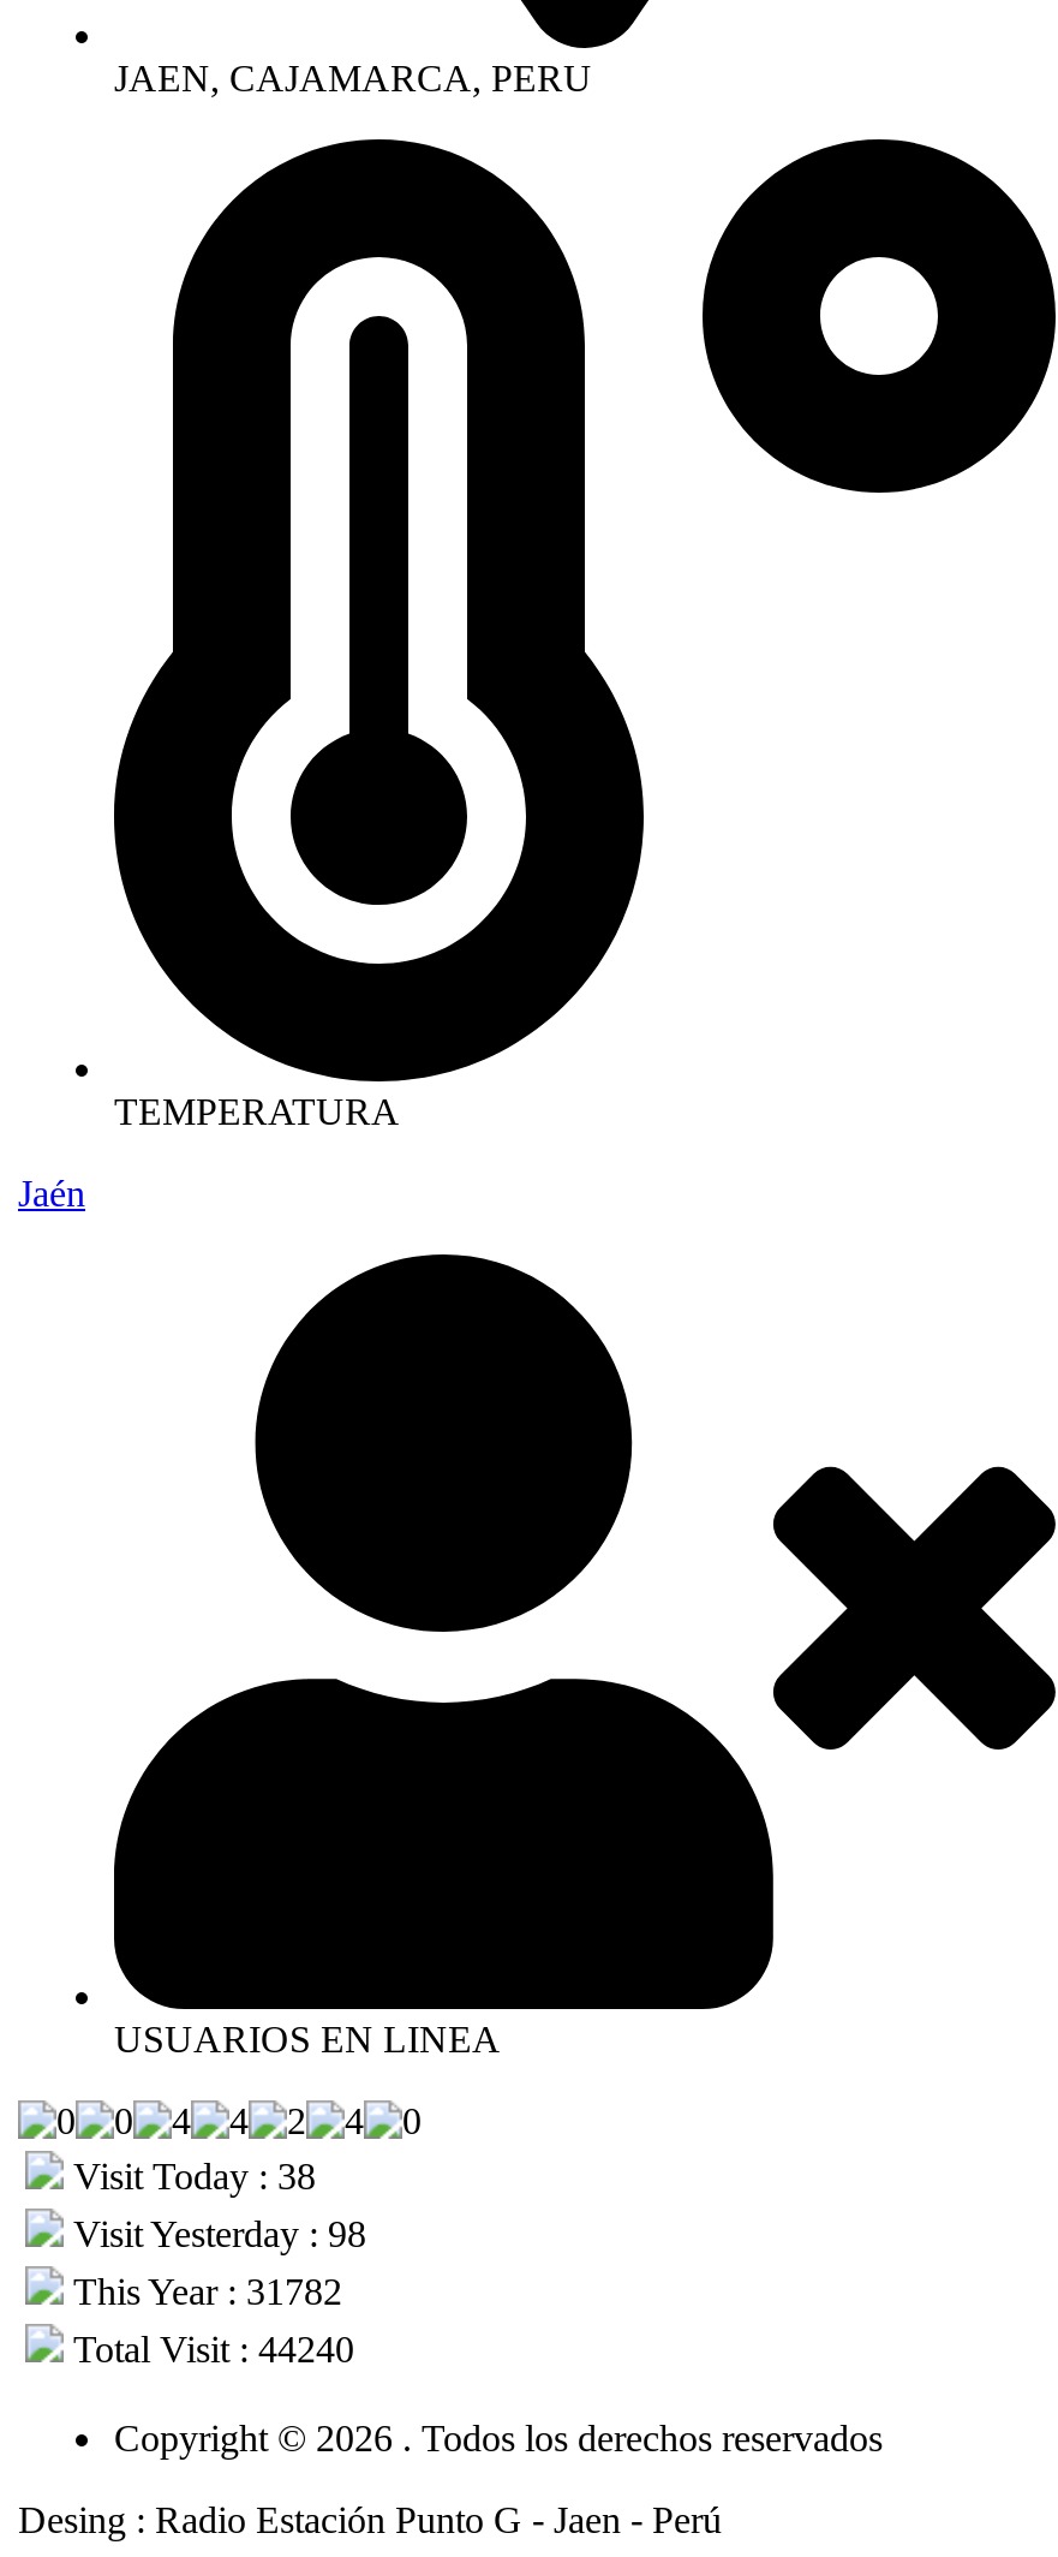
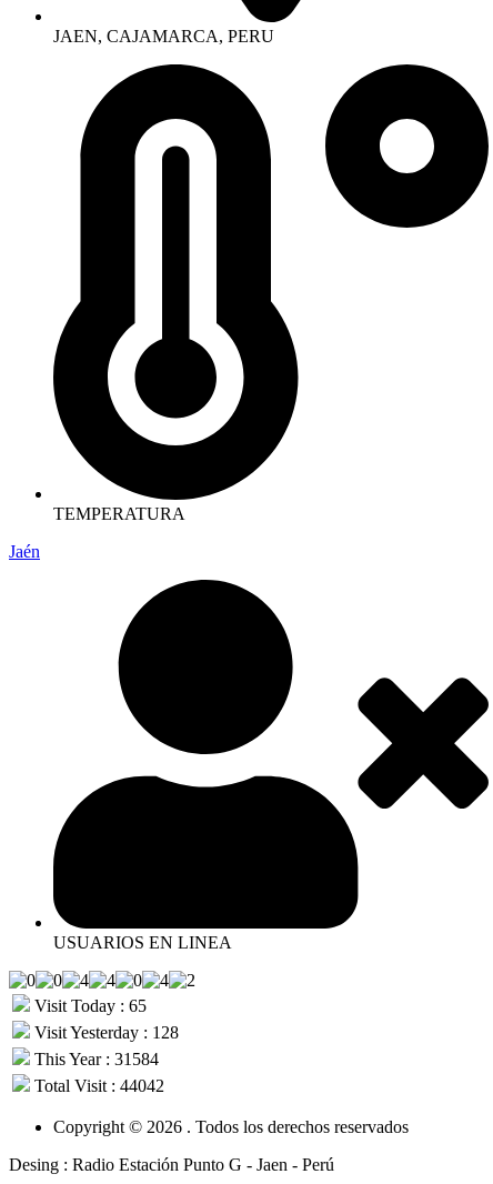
[64,2156,316,2197] Visit Today : 38 -> [30,996,147,1015] Visit Today : 65
[64,2214,366,2254] Visit Yesterday : 98 -> [30,1023,179,1042] Visit Yesterday : 128
[64,2271,342,2312] This Year : 31782 -> [30,1050,159,1069] This Year : 31584
[64,2329,354,2370] Total Visit : 44240 -> [30,1076,164,1095] Total Visit : 44042

